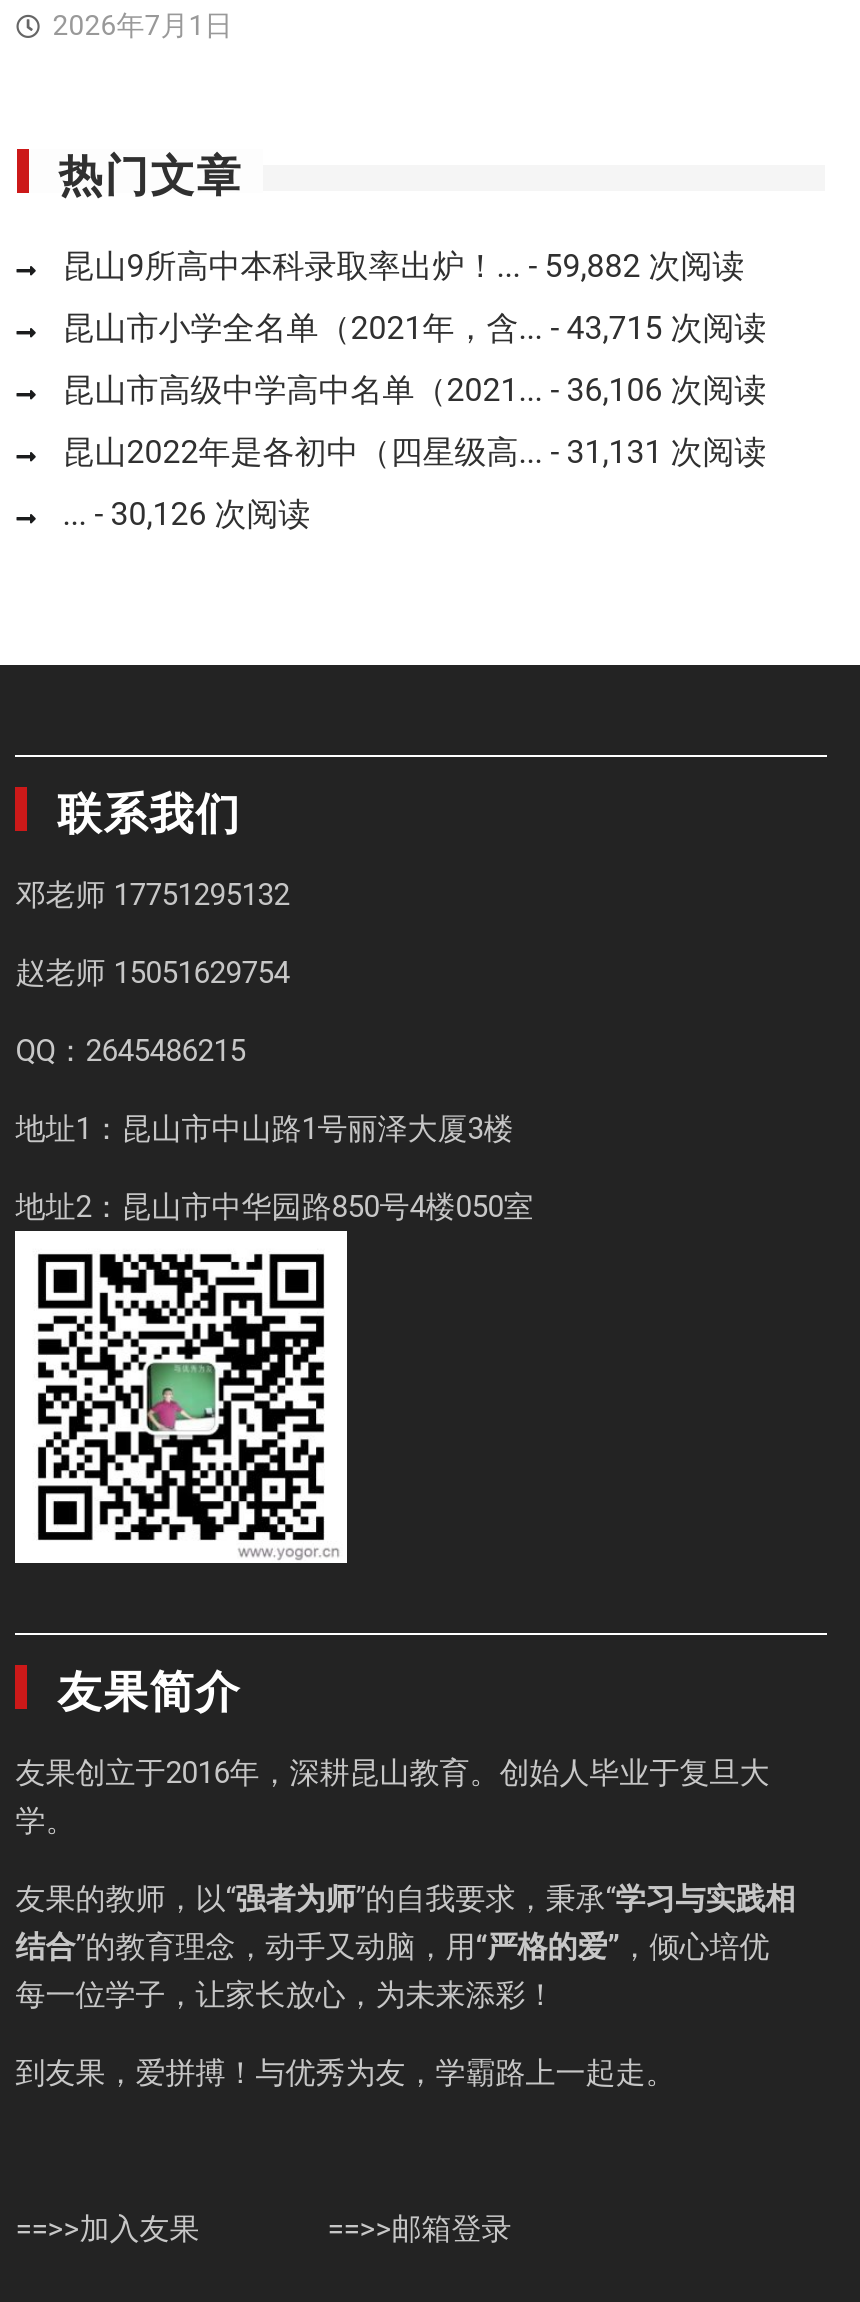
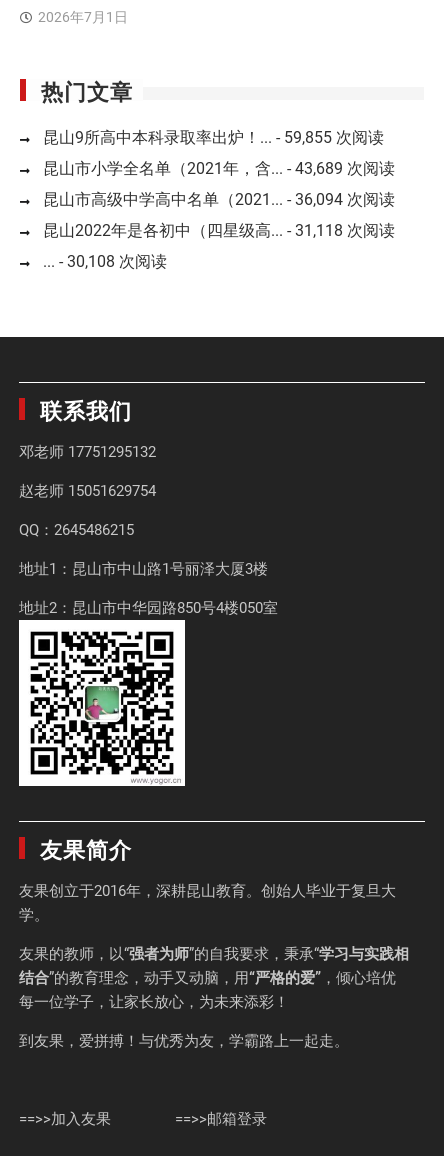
[62,247,744,285] 昆山9所高中本科录取率出炉！... - 59,882 次阅读 -> [43,128,384,147] 昆山9所高中本科录取率出炉！... - 59,855 次阅读
[62,309,766,347] 昆山市小学全名单（2021年，含... - 43,715 次阅读 -> [43,159,395,178] 昆山市小学全名单（2021年，含... - 43,689 次阅读
[62,371,766,409] 昆山市高级中学高中名单（2021... - 36,106 次阅读 -> [43,190,395,209] 昆山市高级中学高中名单（2021... - 36,094 次阅读
[62,433,766,471] 昆山2022年是各初中（四星级高... - 31,131 次阅读 -> [43,221,395,240] 昆山2022年是各初中（四星级高... - 31,118 次阅读
[62,495,310,533] ... - 30,126 次阅读 -> [43,252,167,271] ... - 30,108 次阅读

